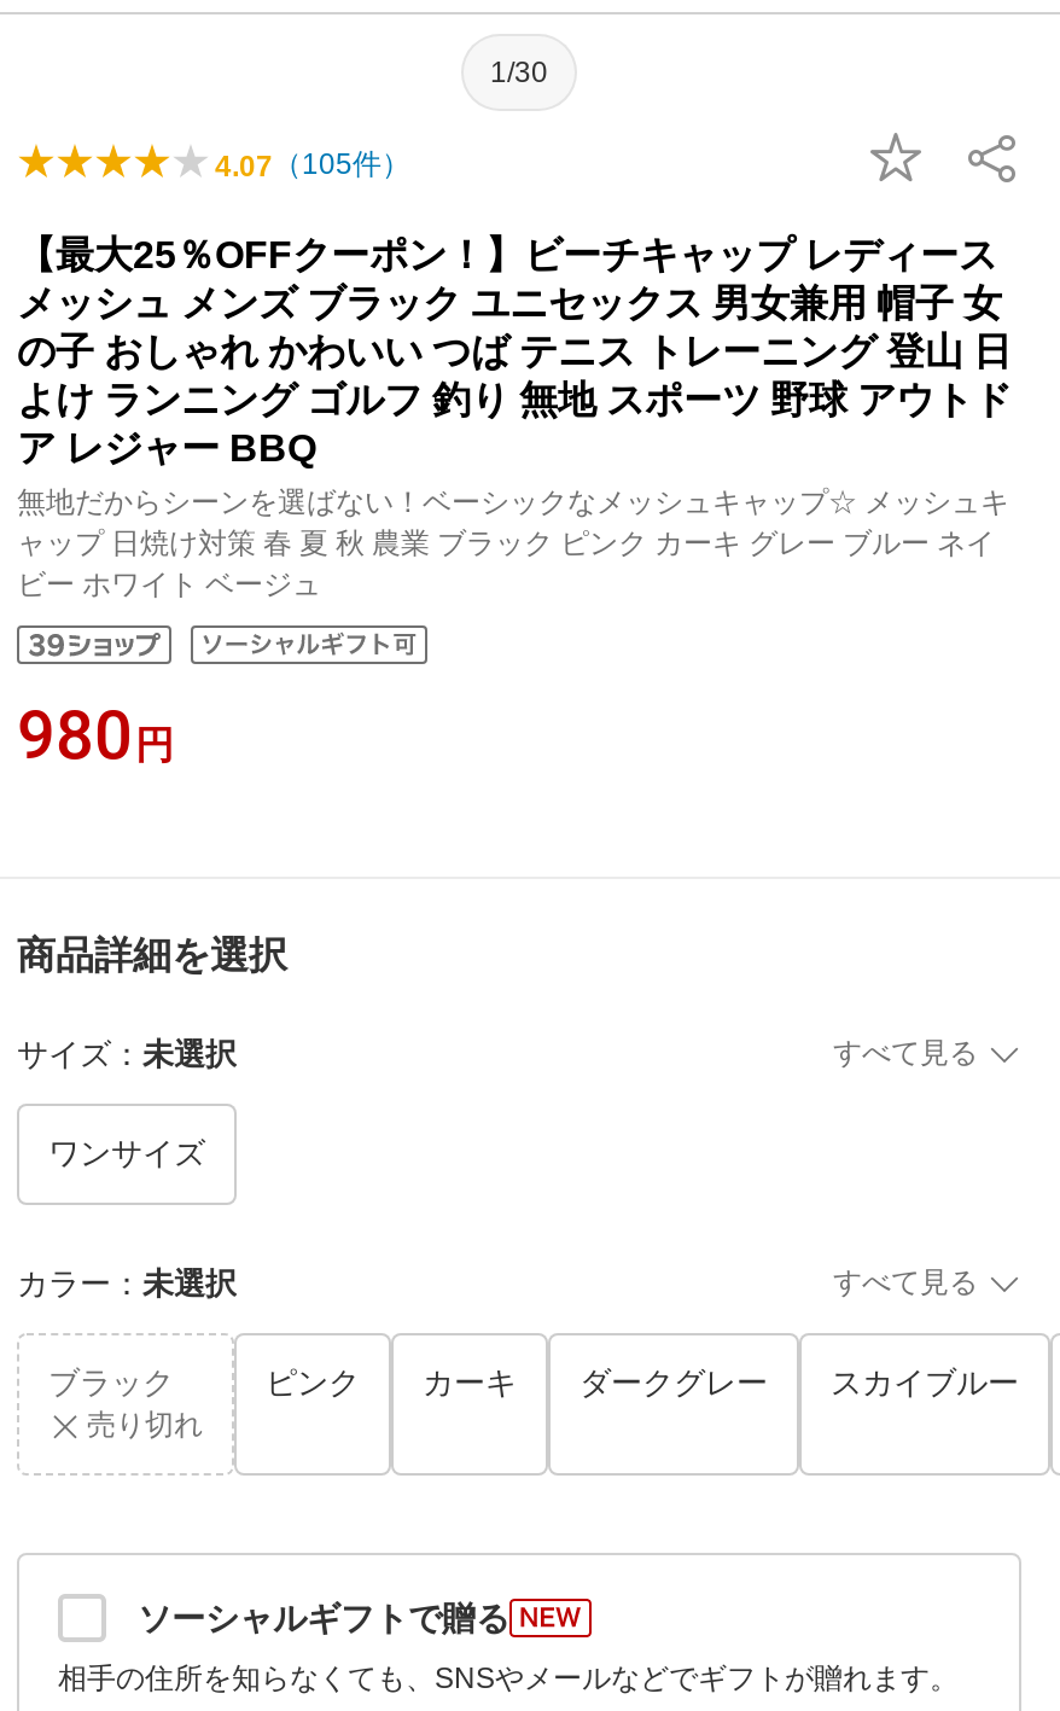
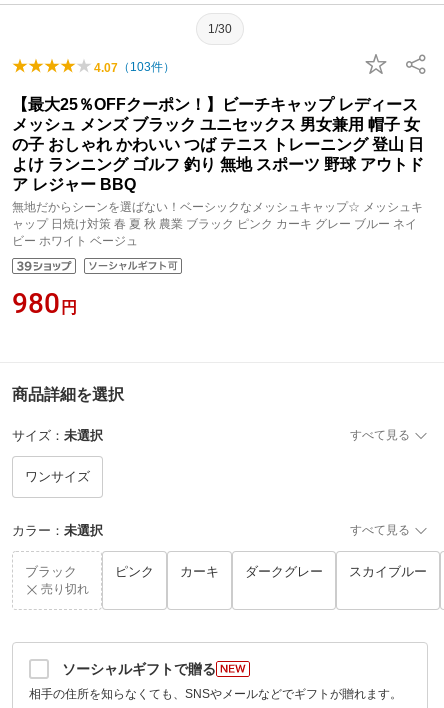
[215,147,410,184] 4.07（105件） -> [94,60,175,75] 4.07（103件）

